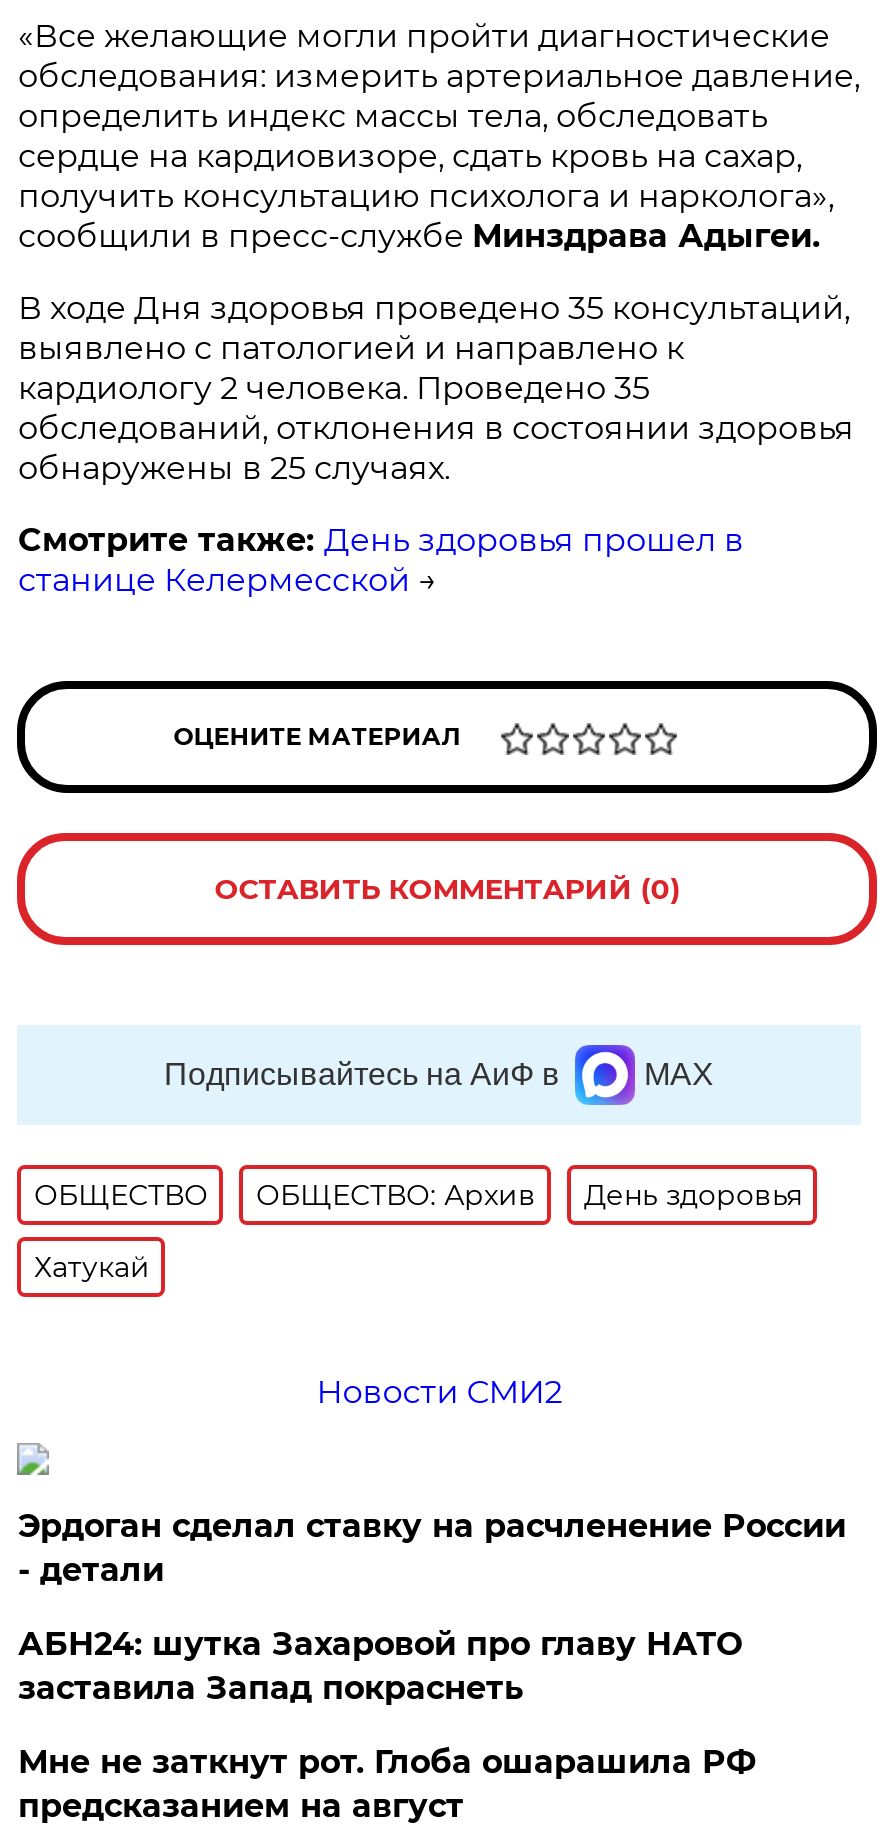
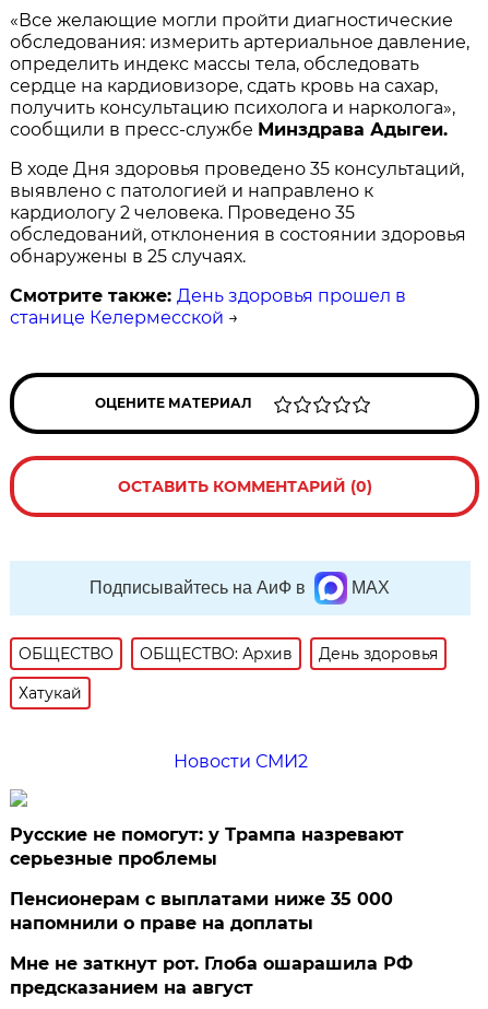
[18,1507,846,1589] Эрдоган сделал ставку на расчленение России | - детали -> [10,824,404,869] Русские не помогут: у Трампа назревают | серьезные проблемы
[18,1625,742,1707] АБН24: шутка Захаровой про главу НАТО | заставила Запад покраснеть -> [10,889,393,933] Пенсионерам с выплатами ниже 35 000 | напомнили о праве на доплаты

